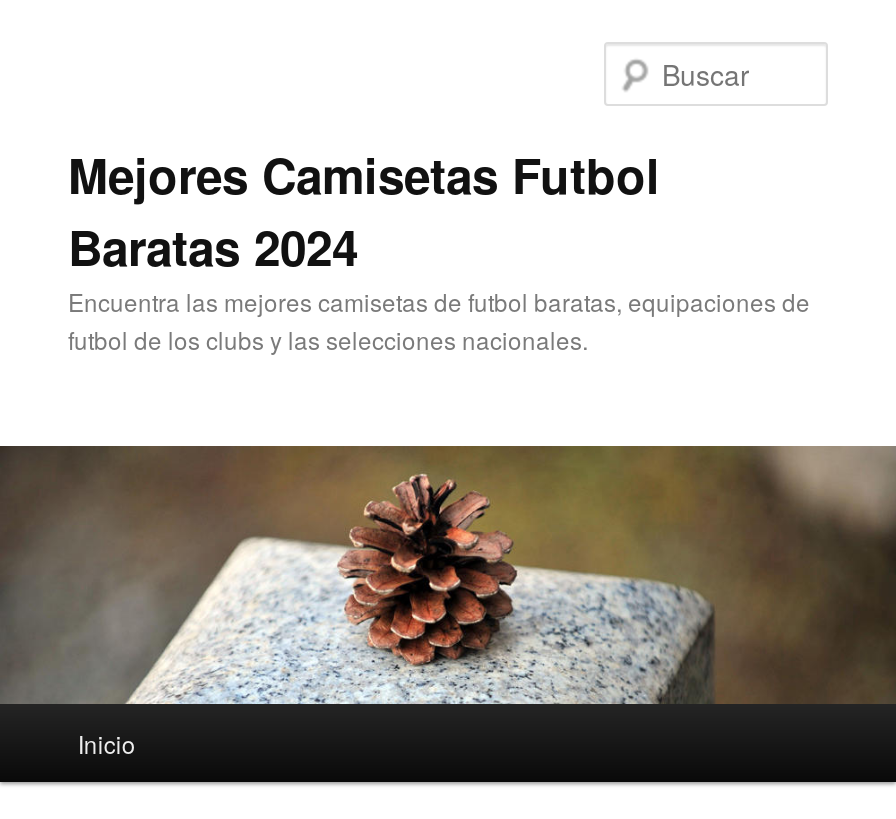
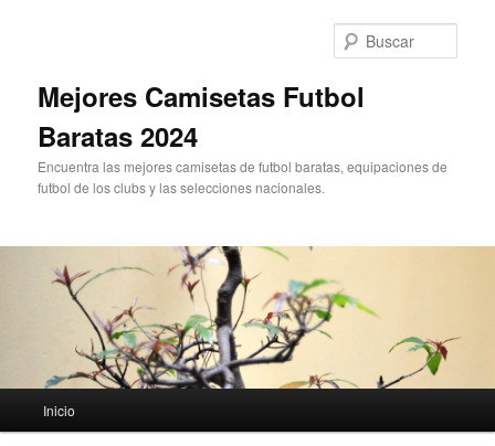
[6,444,890,706] [image] -> [3,246,492,390] [image]

